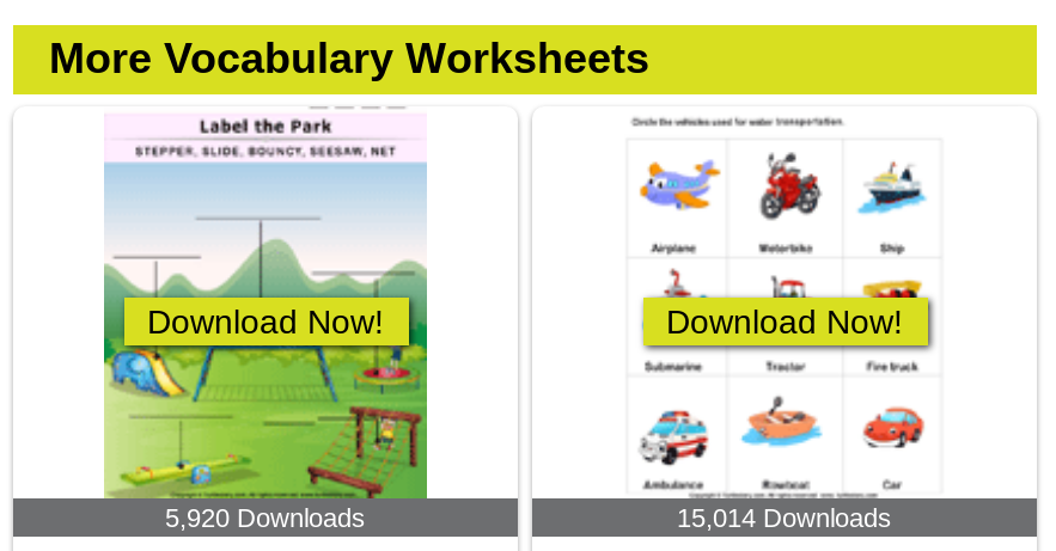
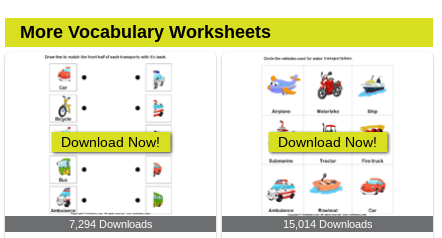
[102,116,429,532] [image] | 5,920 Downloads -> [43,55,178,230] [image] | 7,294 Downloads

